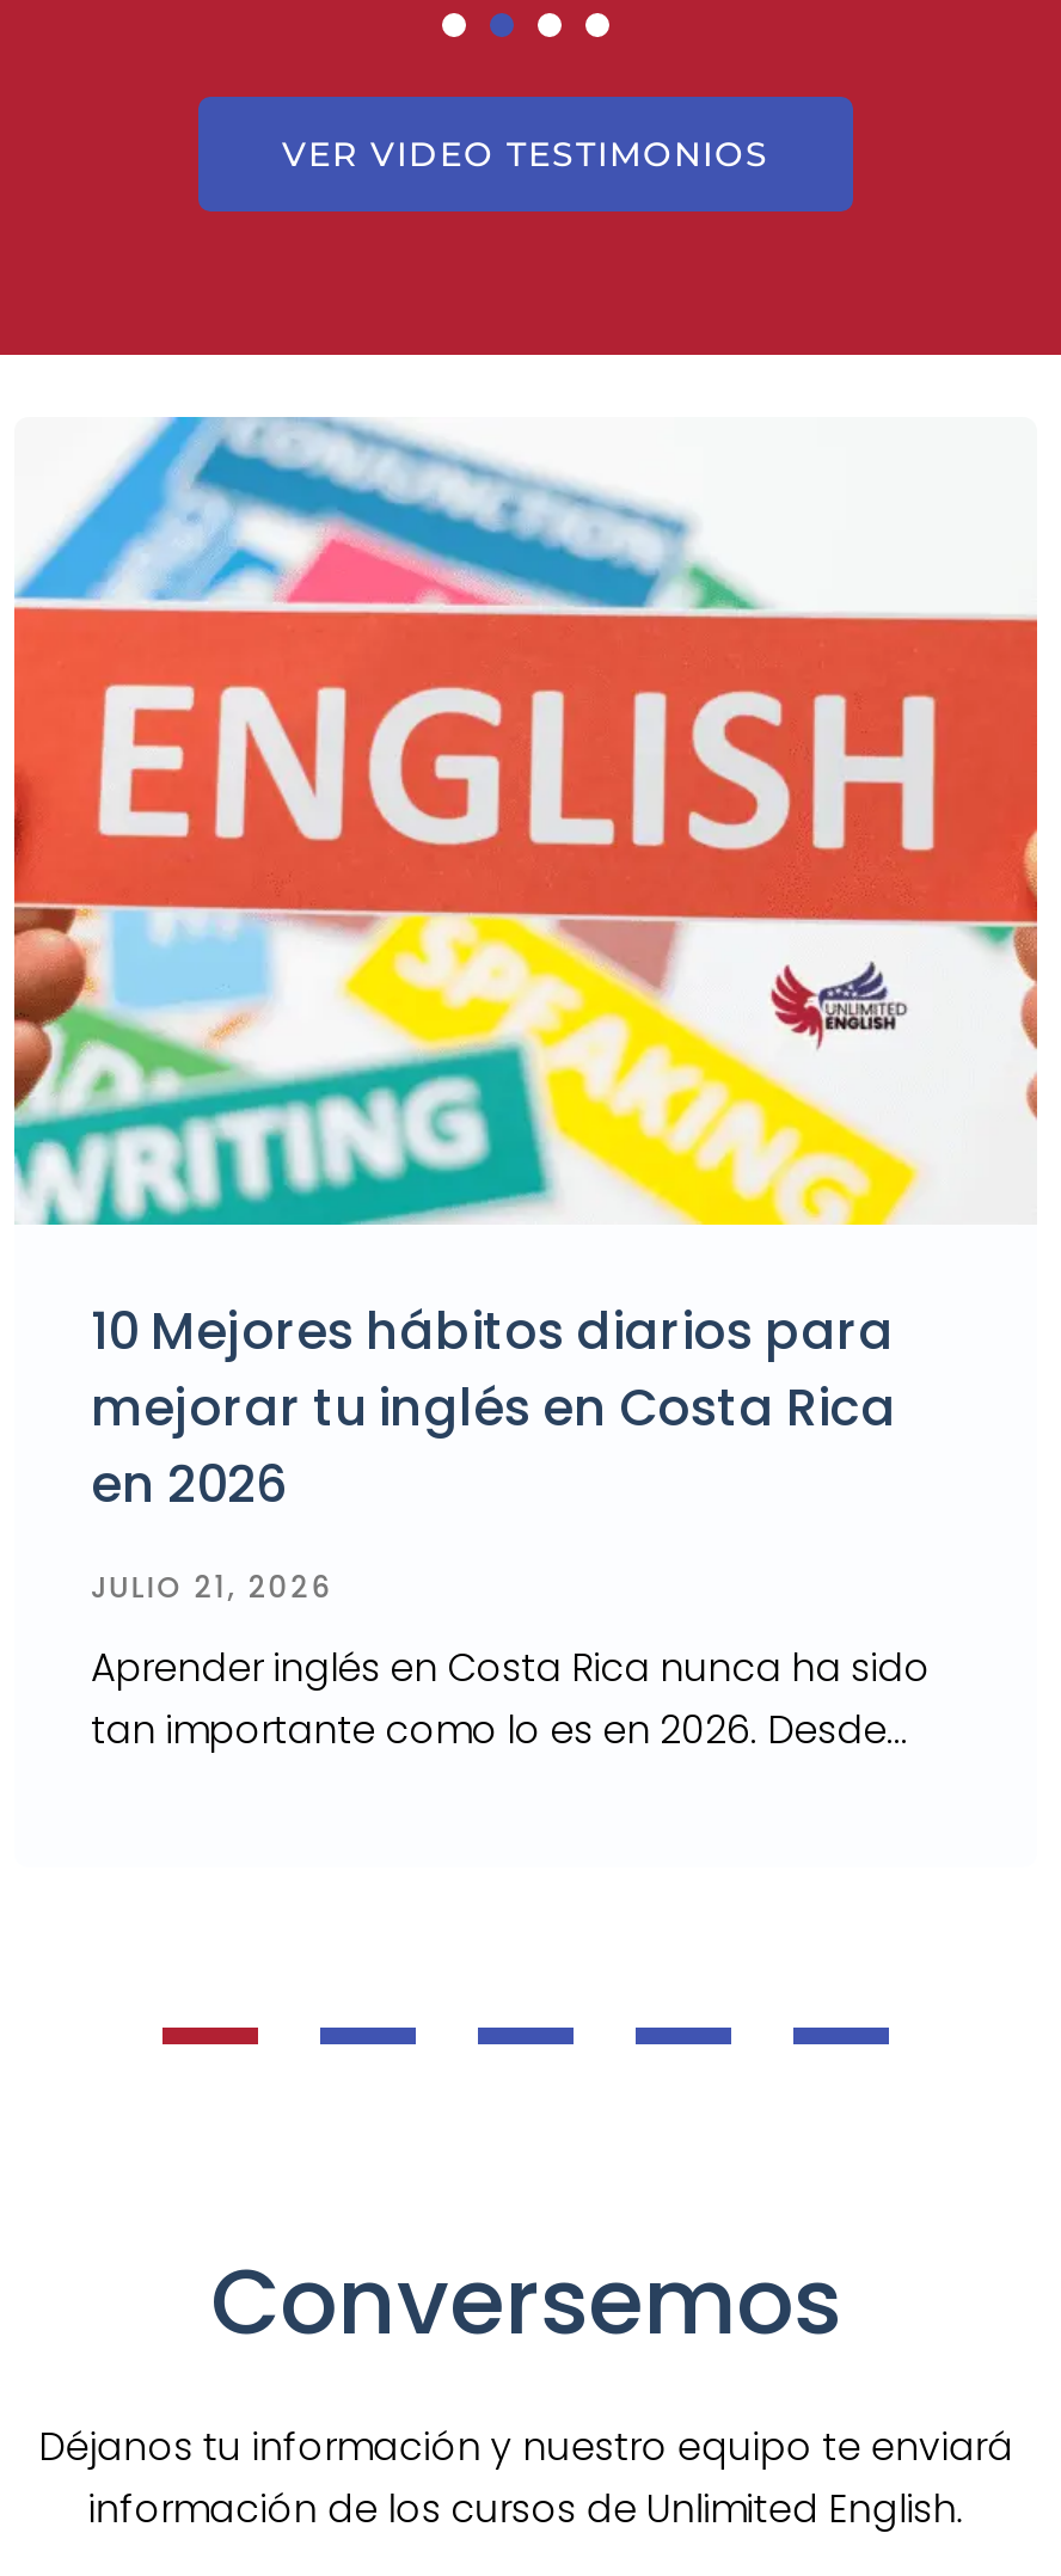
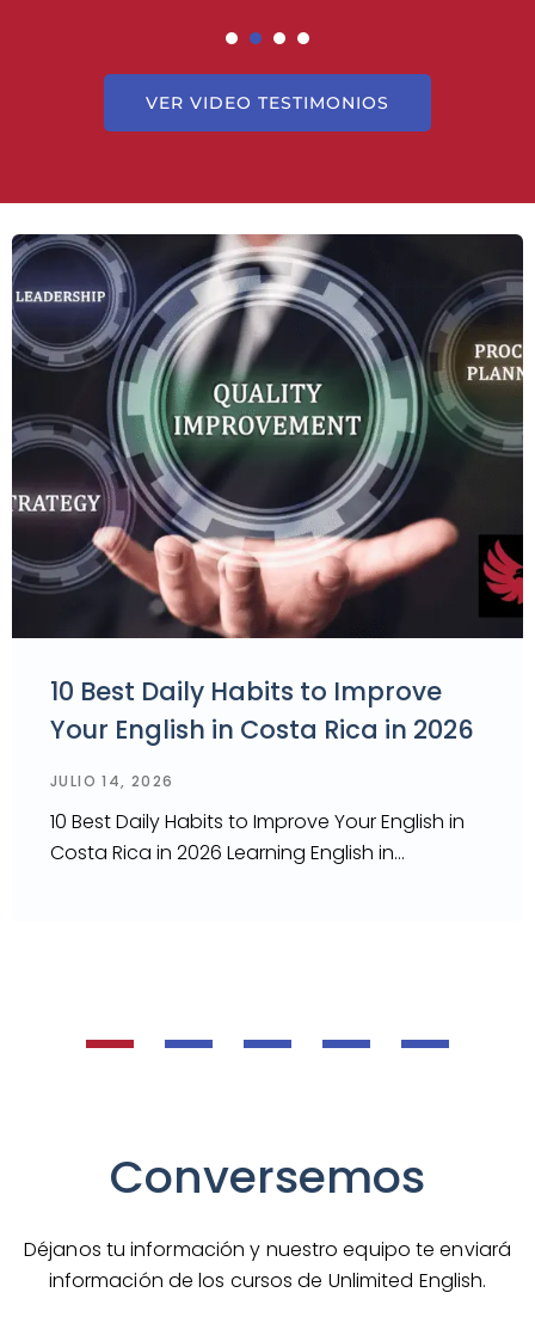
[12,415,1039,1519] [image] | 10 Mejores hábitos diarios para | mejorar tu inglés en Costa Rica | en 2026 -> [11,233,524,747] [image] | 10 Best Daily Habits to Improve | Your English in Costa Rica in 2026
[91,1567,334,1607] JULIO 21, 2026 -> [50,771,174,791] JULIO 14, 2026
[91,1641,930,1758] Aprender inglés en Costa Rica nunca ha sido | tan importante como lo es en 2026. Desde… -> [50,808,465,867] 10 Best Daily Habits to Improve Your English in | Costa Rica in 2026 Learning English in…

